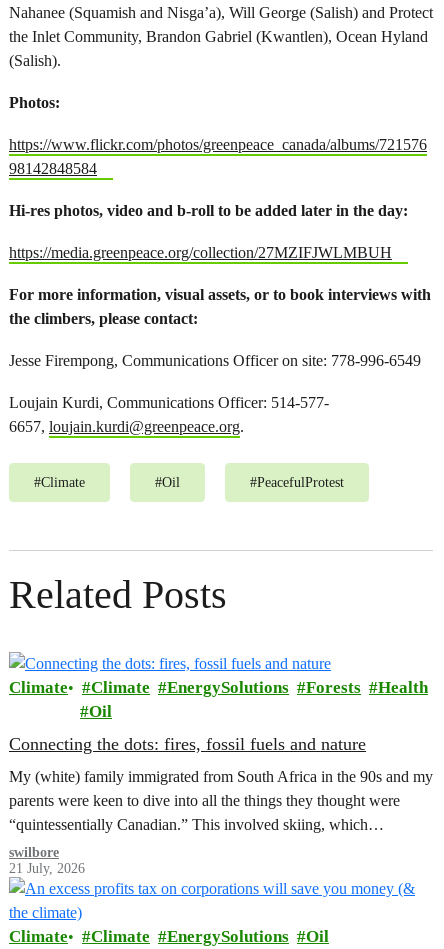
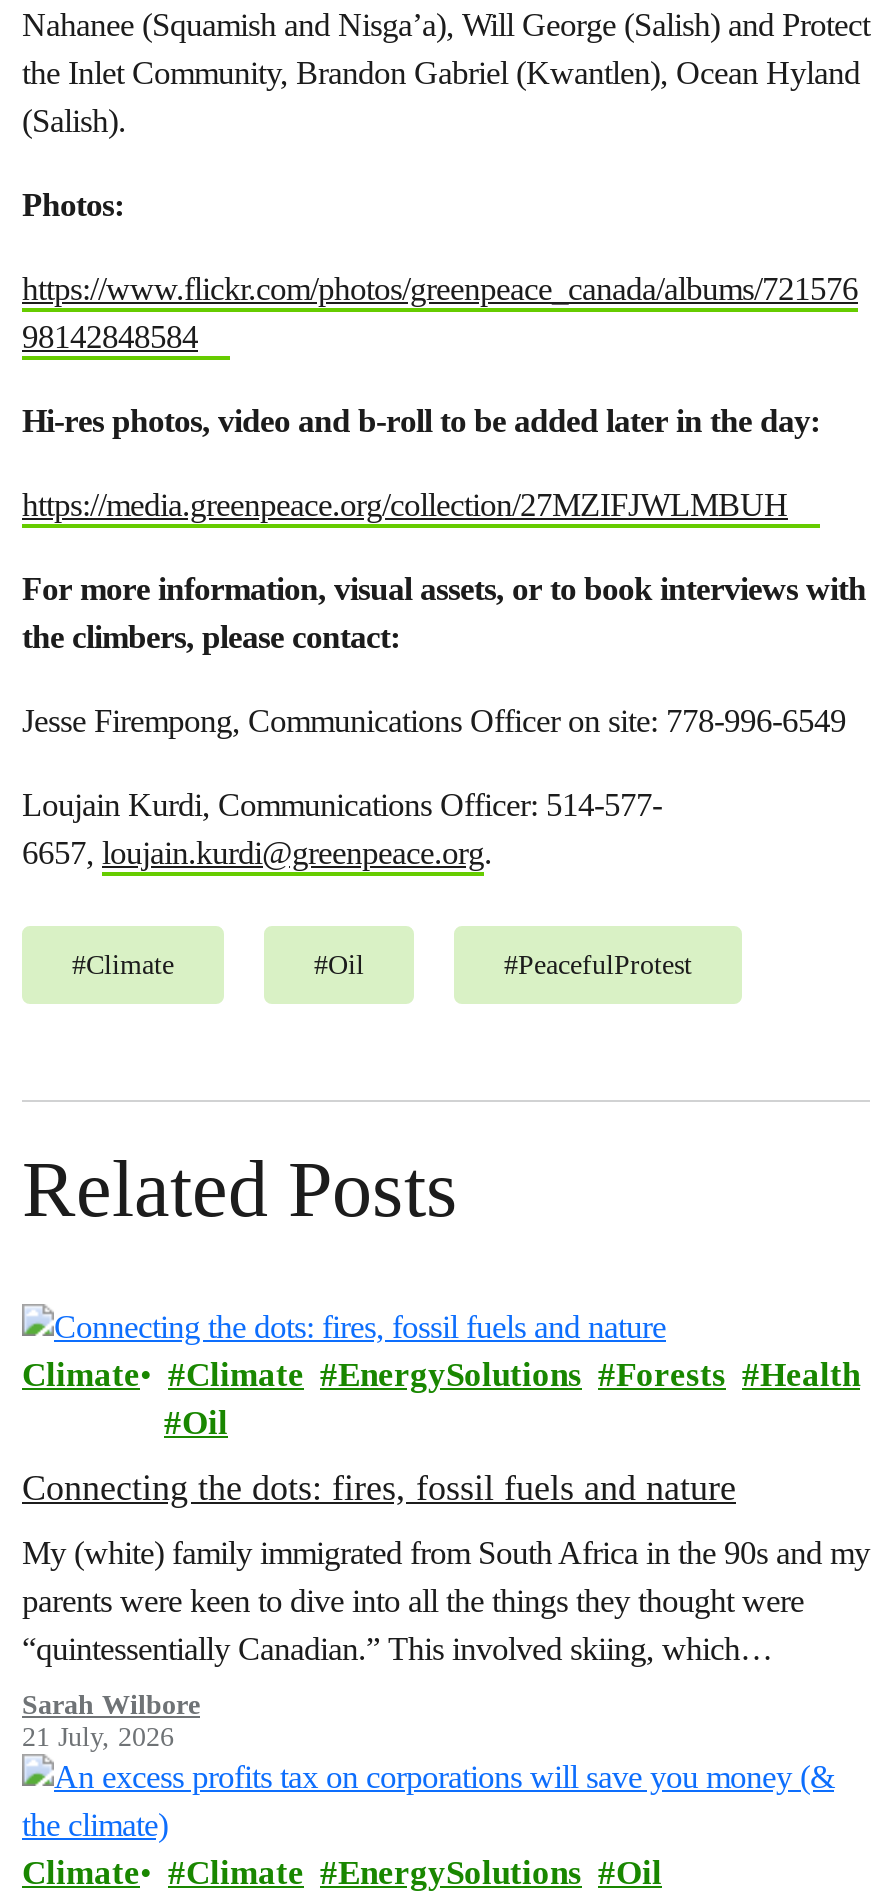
[9,845,59,860] swilbore -> [22,1690,200,1720] Sarah Wilbore

